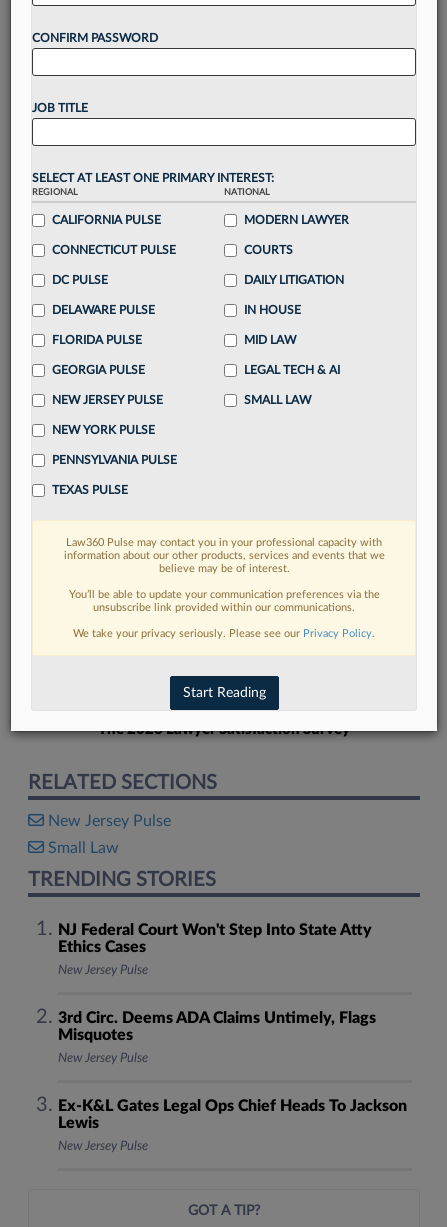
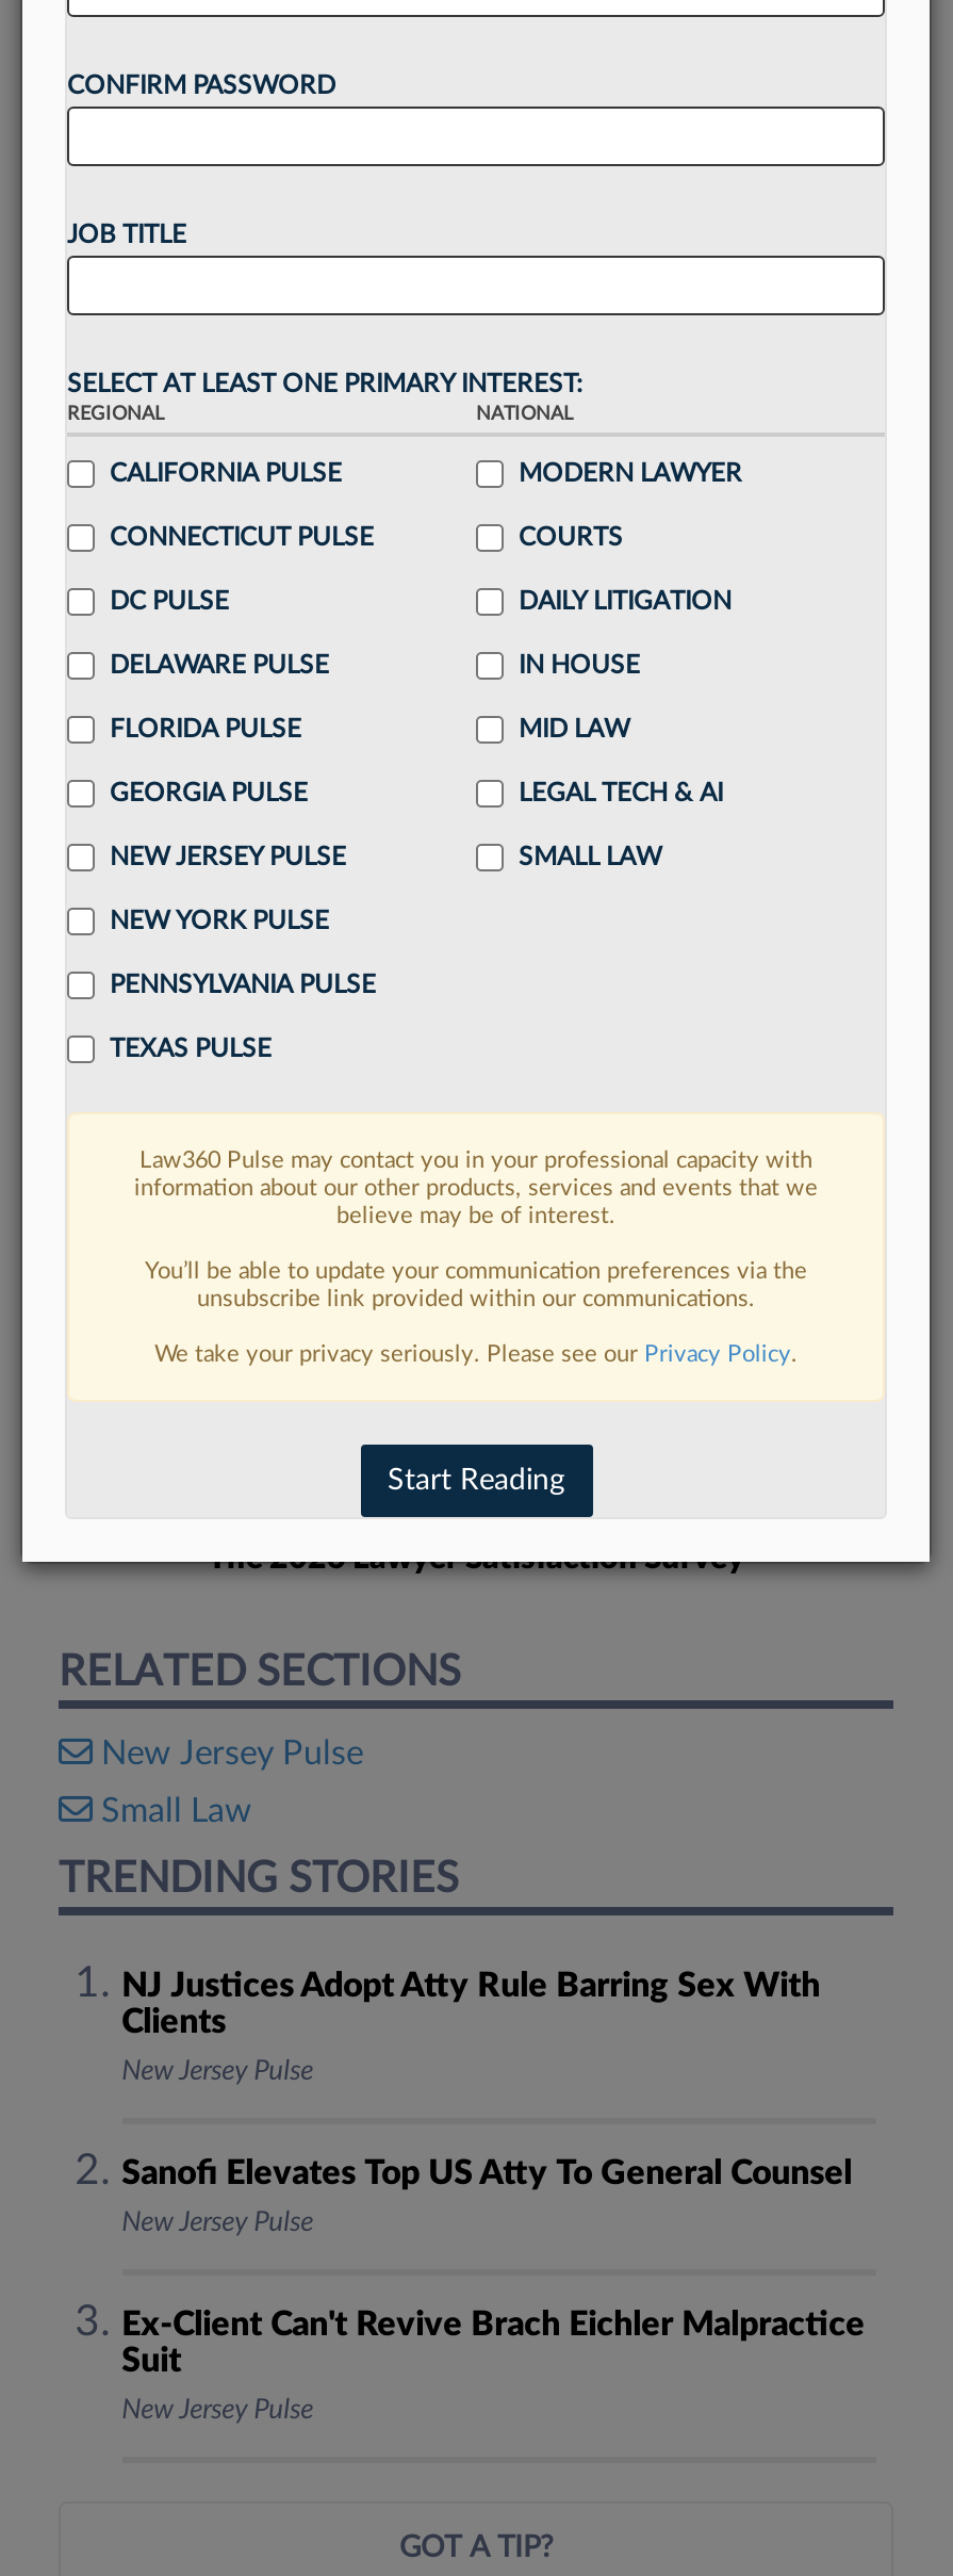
[58,922,372,955] NJ Federal Court Won't Step Into State Atty | Ethics Cases -> [122,1969,820,2039] NJ Justices Adopt Atty Rule Barring Sex With | Clients
[58,1010,376,1043] 3rd Circ. Deems ADA Claims Untimely, Flags | Misquotes -> [122,2156,852,2190] Sanofi Elevates Top US Atty To General Counsel
[58,1098,407,1131] Ex-K&L Gates Legal Ops Chief Heads To Jackson | Lewis -> [122,2308,865,2378] Ex-Client Can't Revive Brach Eichler Malpractice | Suit

